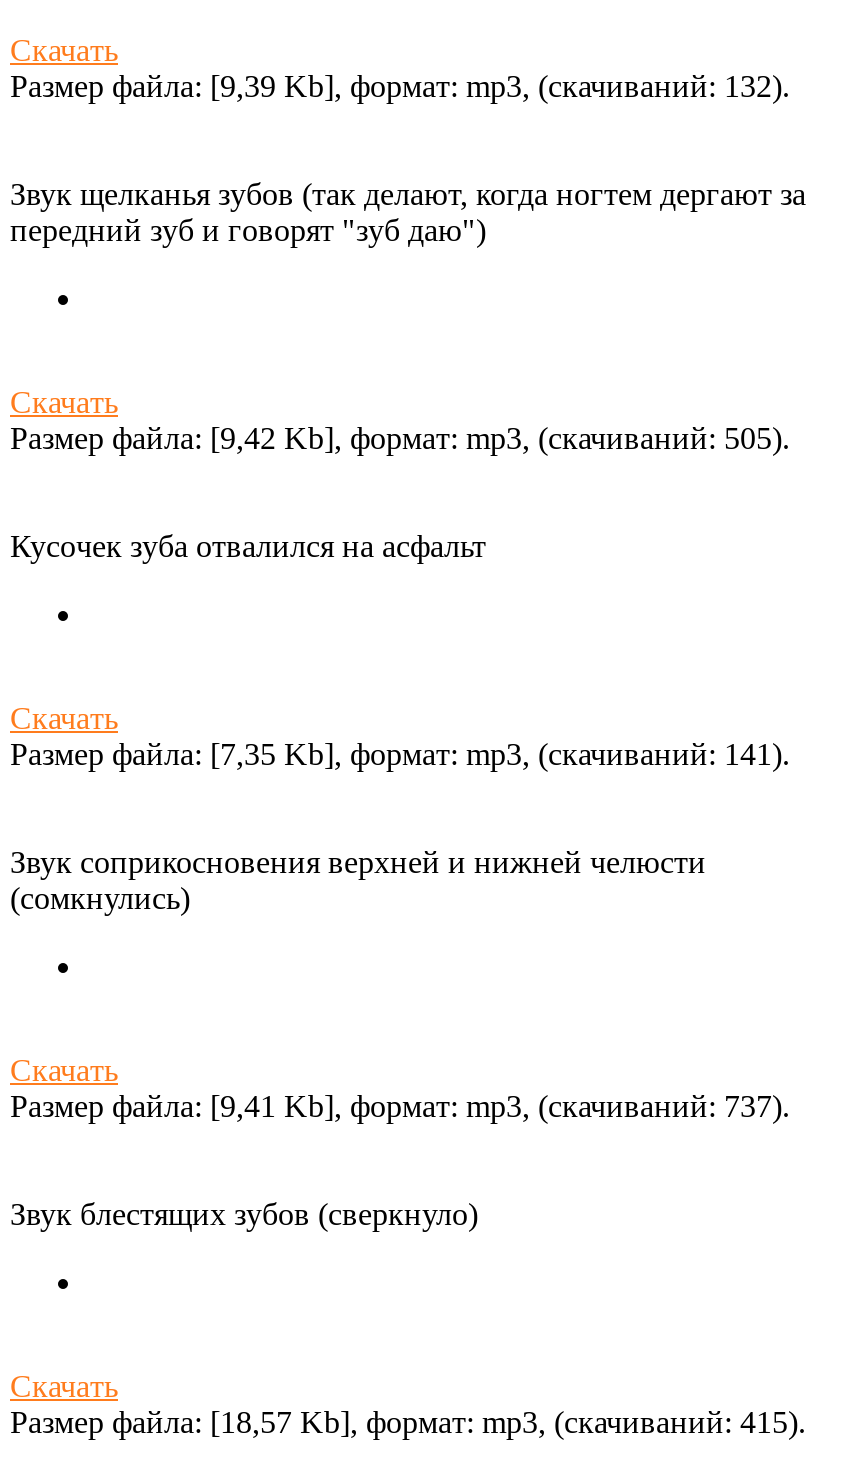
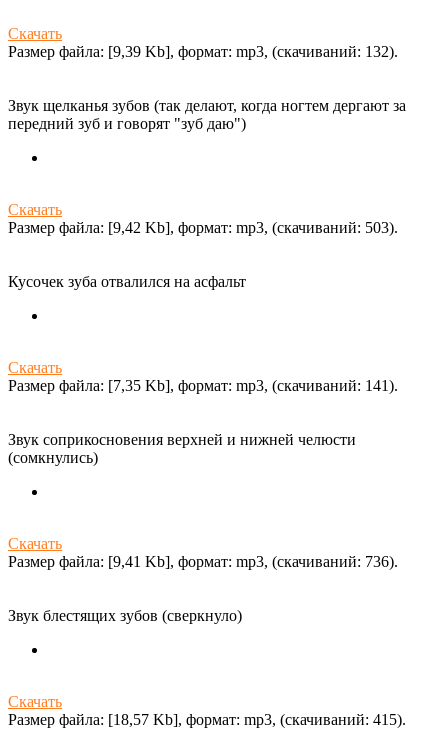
[10,421,790,455] Размер файла: [9,42 Kb], формат: mp3, (cкачиваний: 505). -> [8,219,398,236] Размер файла: [9,42 Kb], формат: mp3, (cкачиваний: 503).
[10,1089,790,1123] Размер файла: [9,41 Kb], формат: mp3, (cкачиваний: 737). -> [8,553,398,570] Размер файла: [9,41 Kb], формат: mp3, (cкачиваний: 736).

